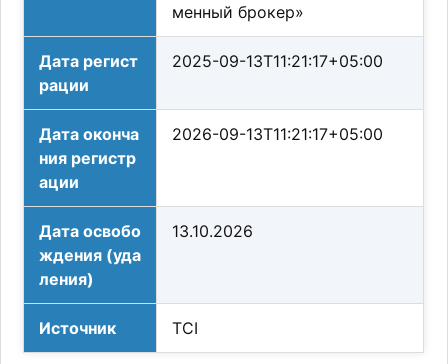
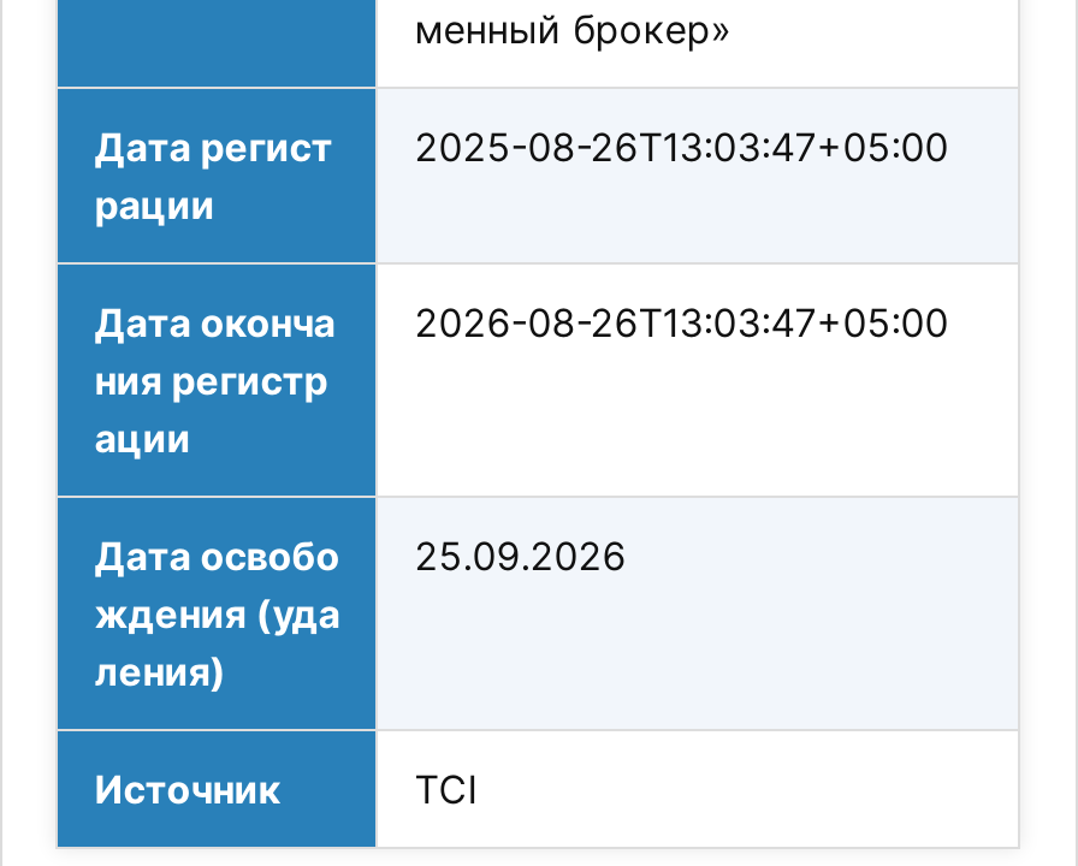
[39,51,383,71] Дата регист 2025-09-13T11:21:17+05:00 -> [95,123,949,171] Дата регист 2025-08-26T13:03:47+05:00
[39,124,383,144] Дата оконча 2026-09-13T11:21:17+05:00 -> [95,299,949,347] Дата оконча 2026-08-26T13:03:47+05:00
[39,221,253,241] Дата освобо 13.10.2026 -> [95,532,626,580] Дата освобо 25.09.2026

